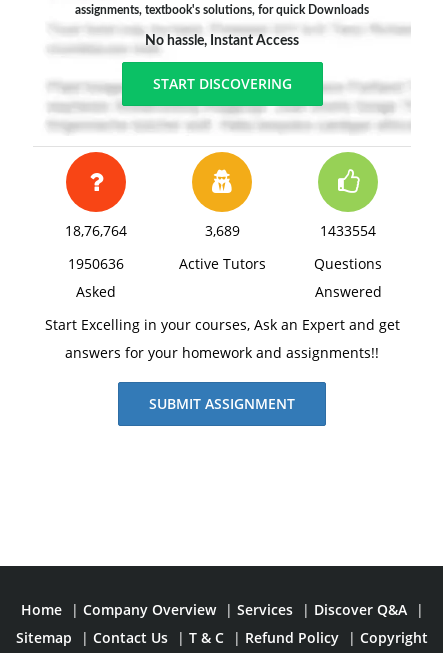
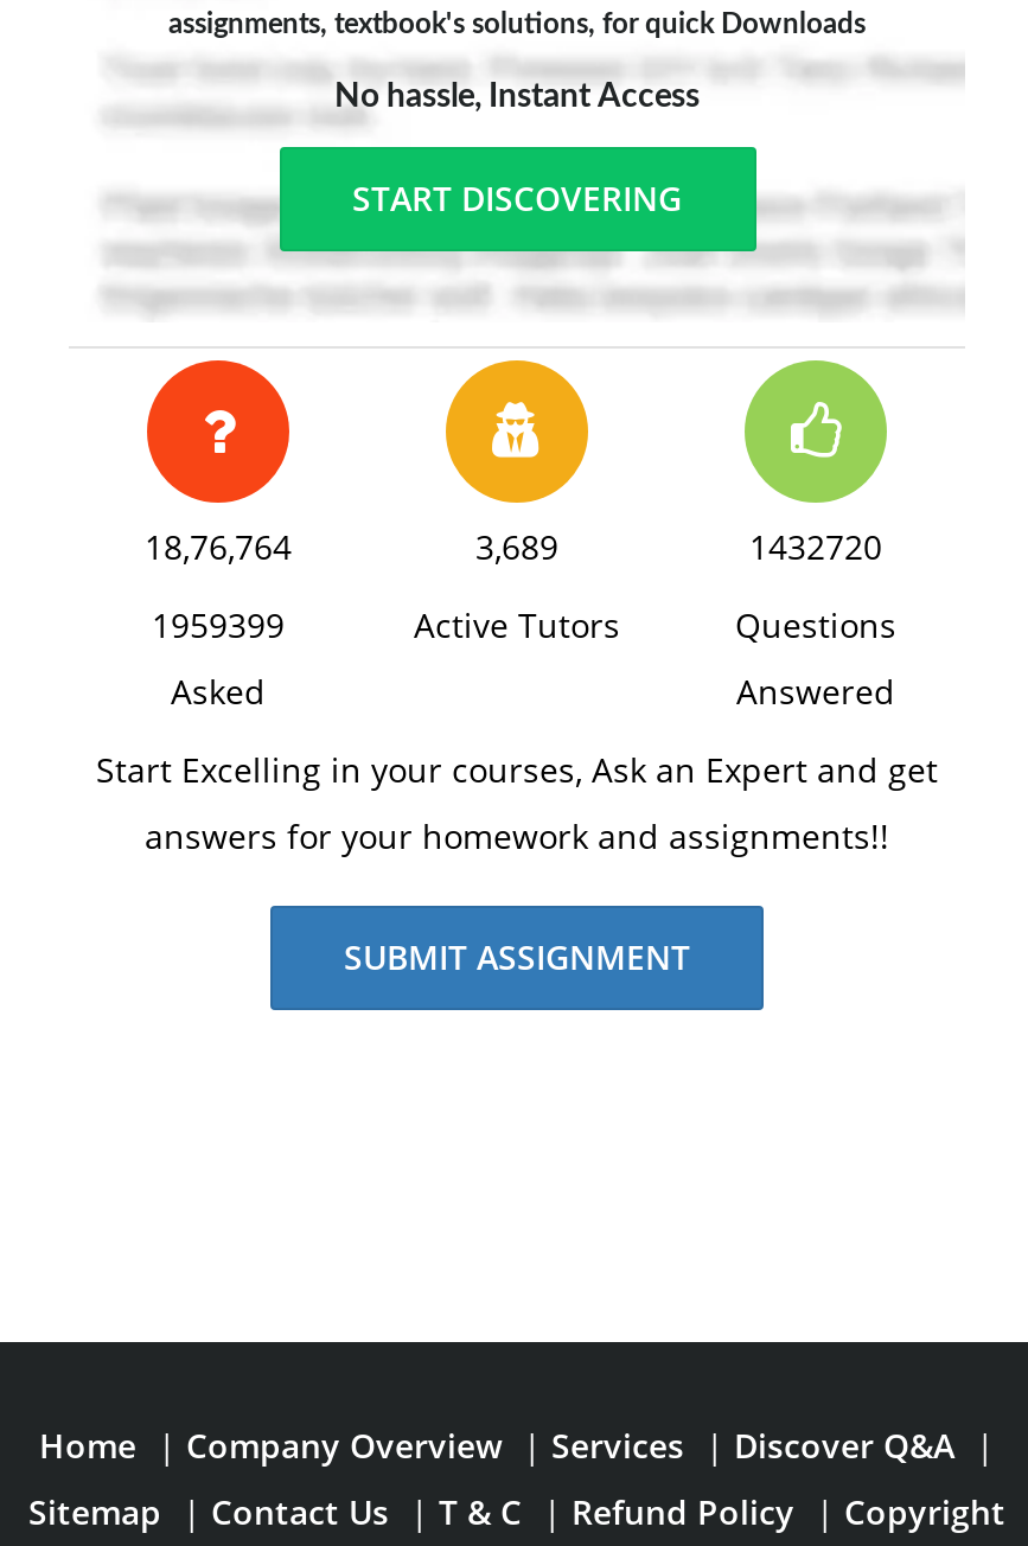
[320,221,376,240] 1433554 -> [749,524,882,569] 1432720
[68,254,124,273] 1950636 -> [152,602,285,647] 1959399

